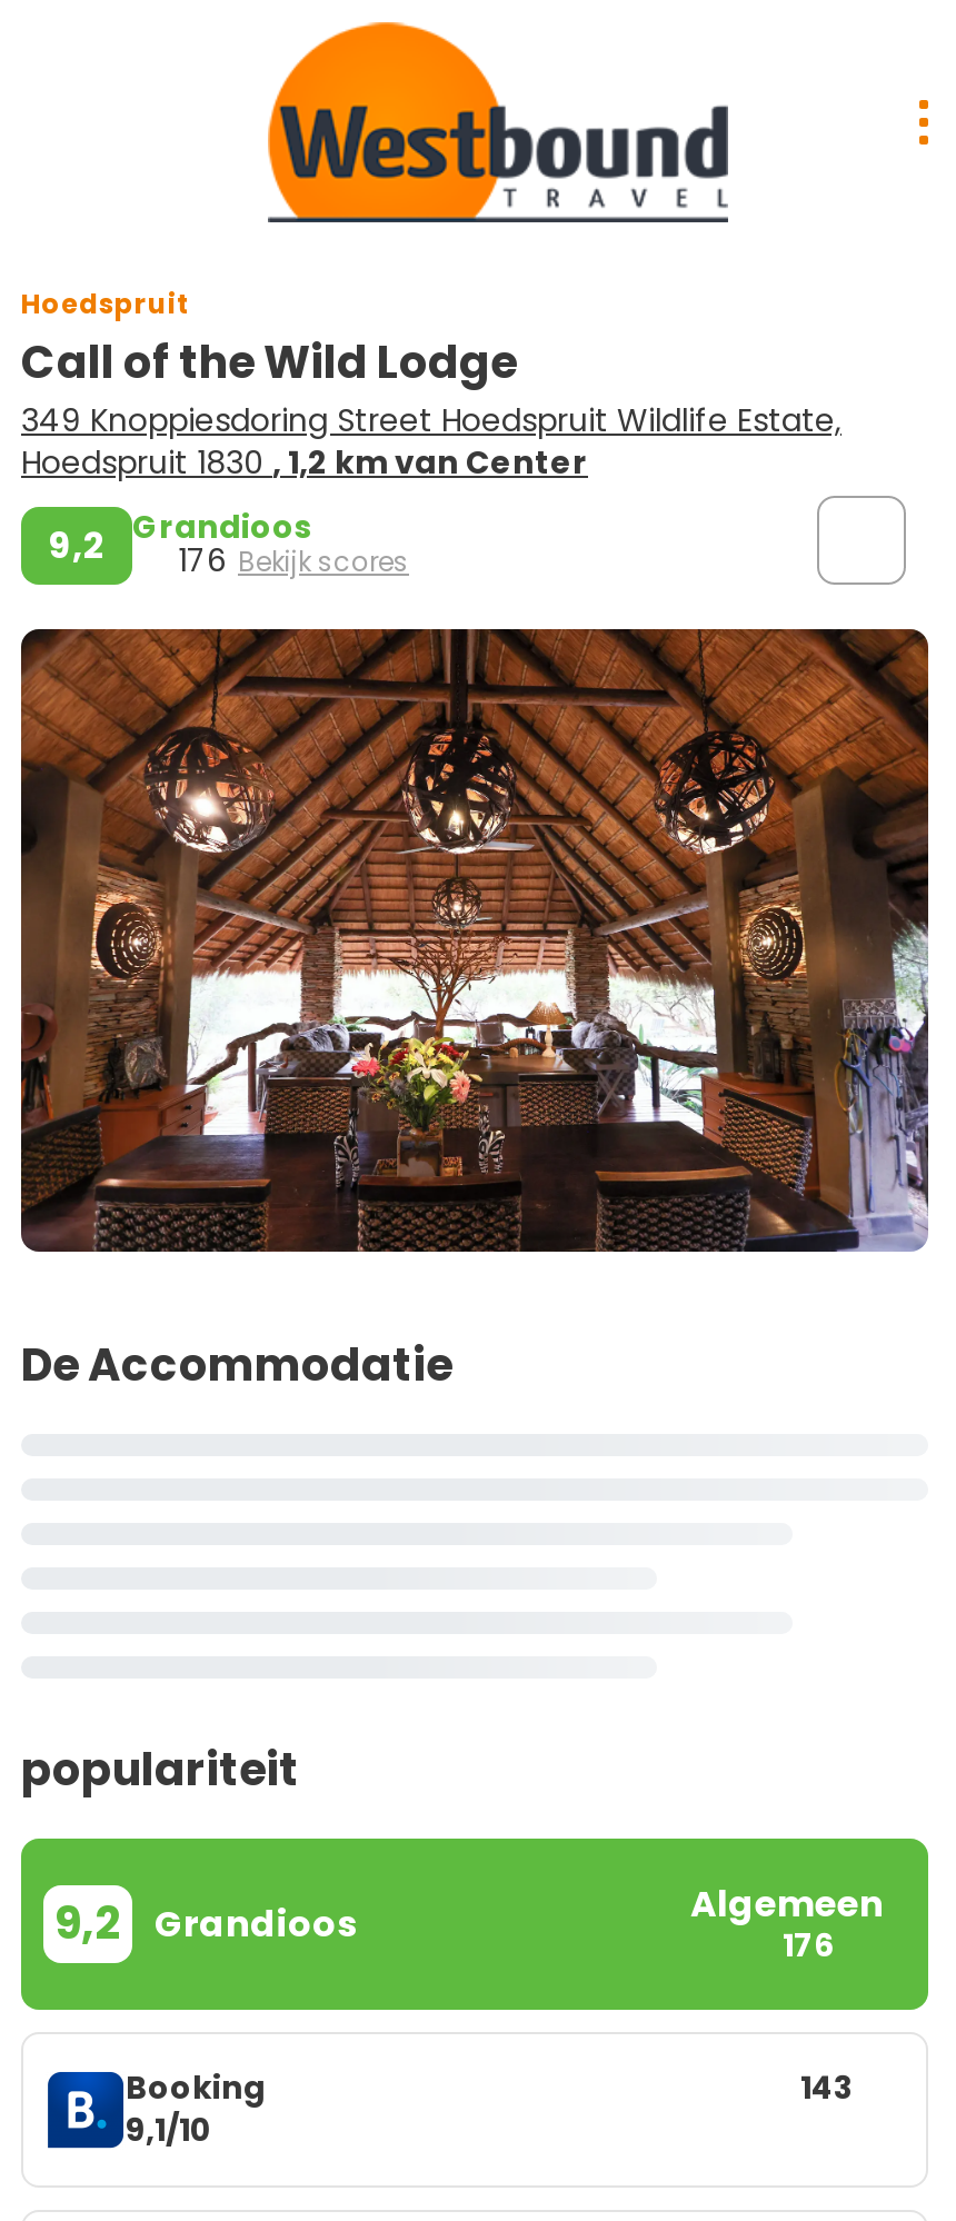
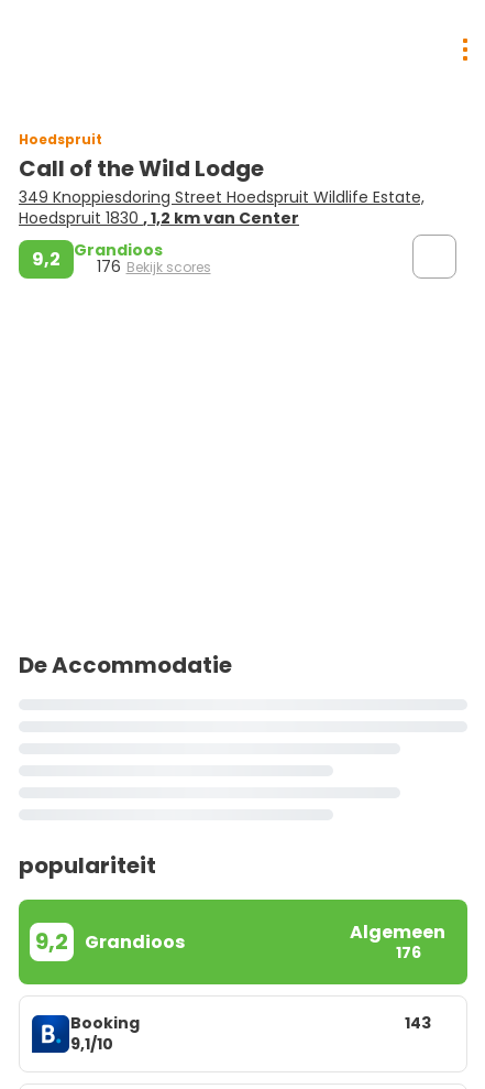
[266,20,730,225] [image] -> none
[19,627,930,1254] [image] -> none

